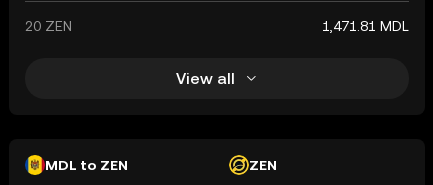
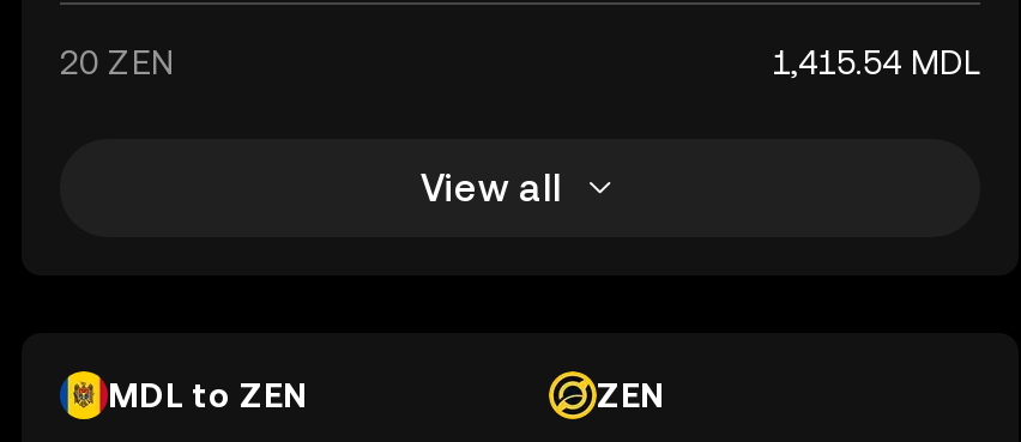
[322,18,409,34] 1,471.81 MDL -> [772,43,980,81] 1,415.54 MDL

